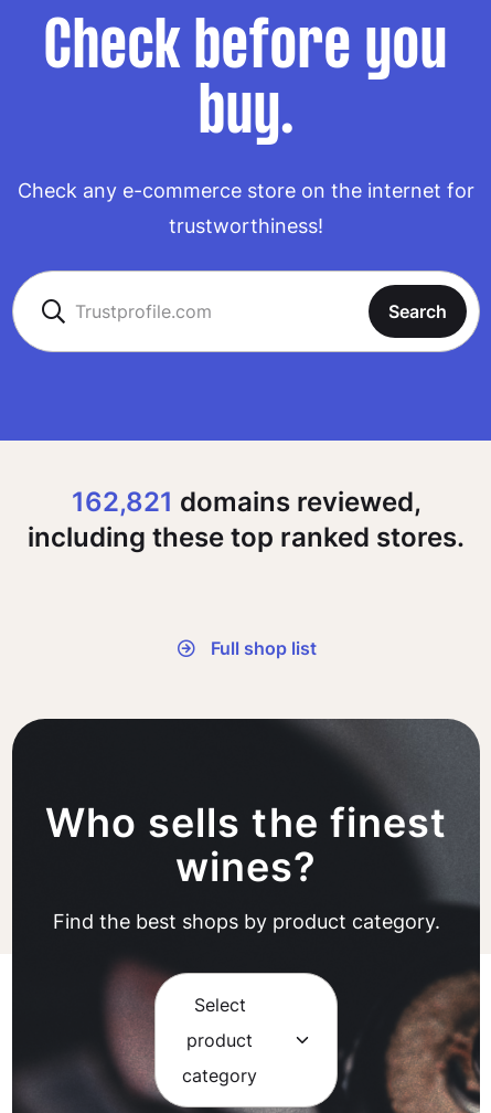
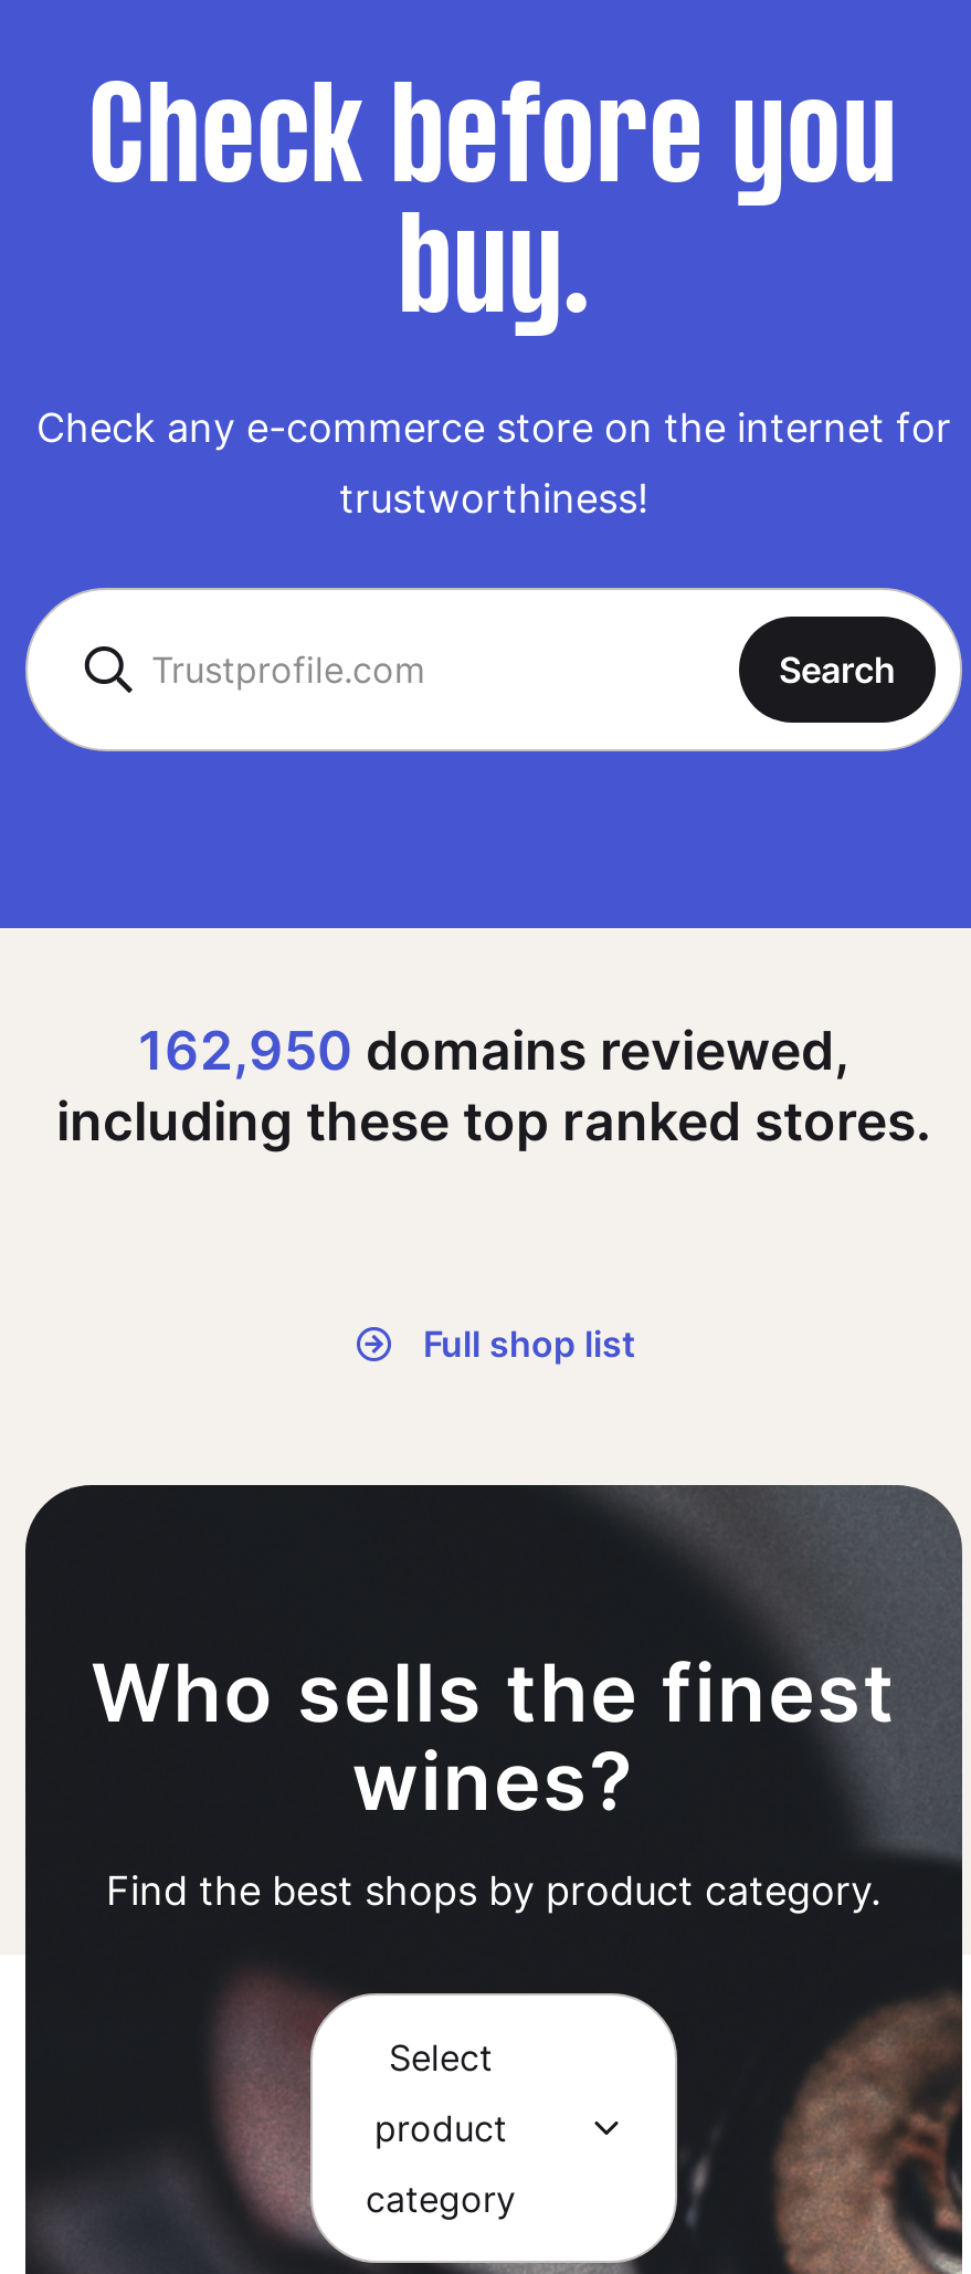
[71,486,421,518] 162,821 domains reviewed, -> [138,1019,849,1083] 162,950 domains reviewed,

